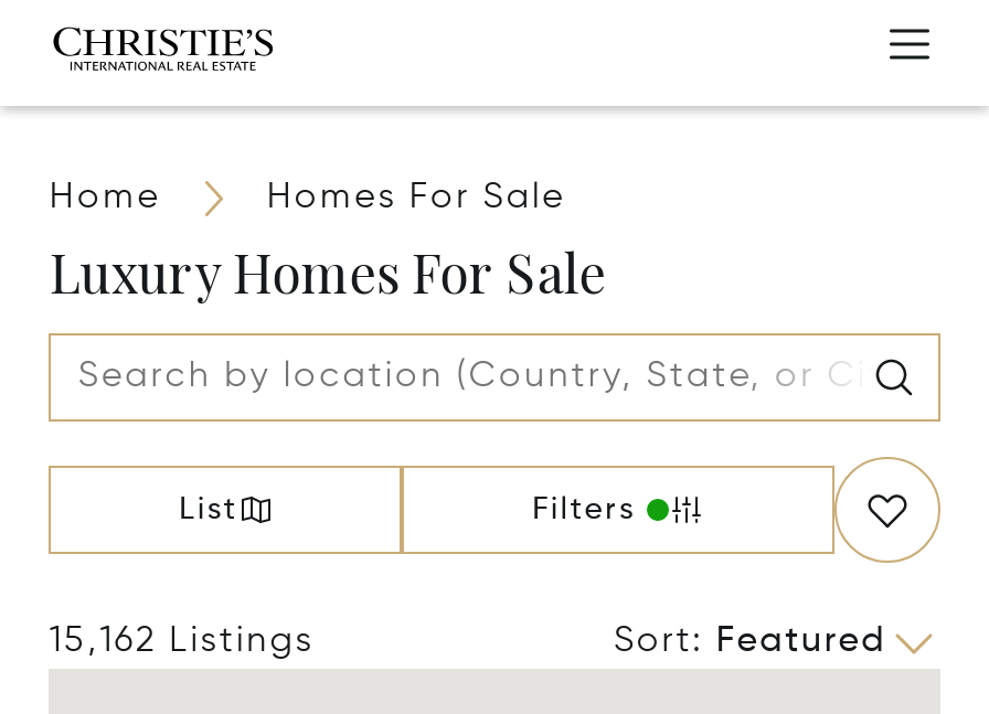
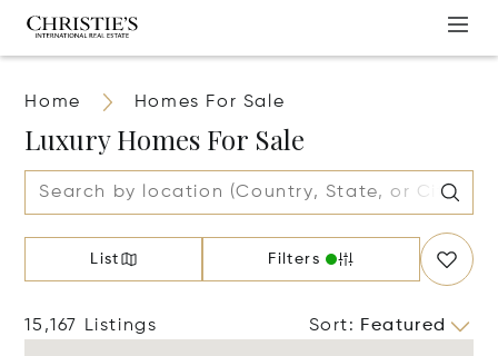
[49,625,314,660] 15,162 Listings -> [25,317,157,335] 15,167 Listings

